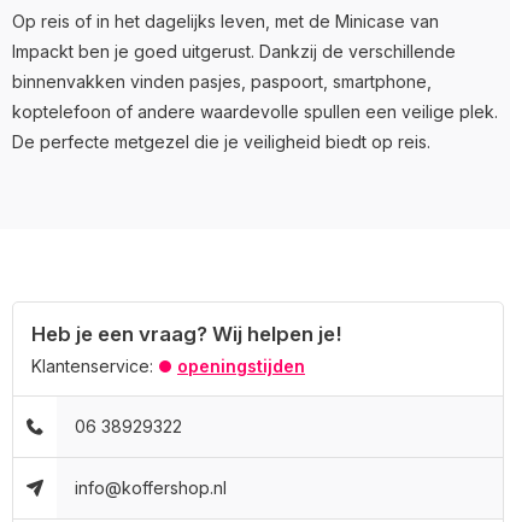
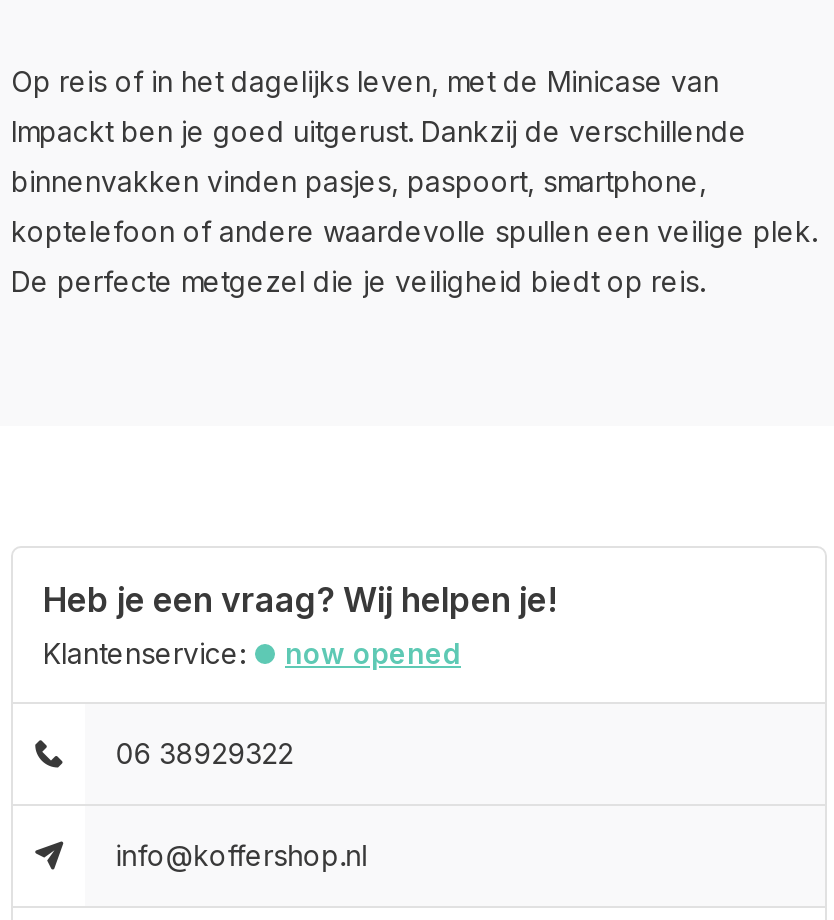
[177,356,305,376] openingstijden -> [285,636,461,670] now opened

